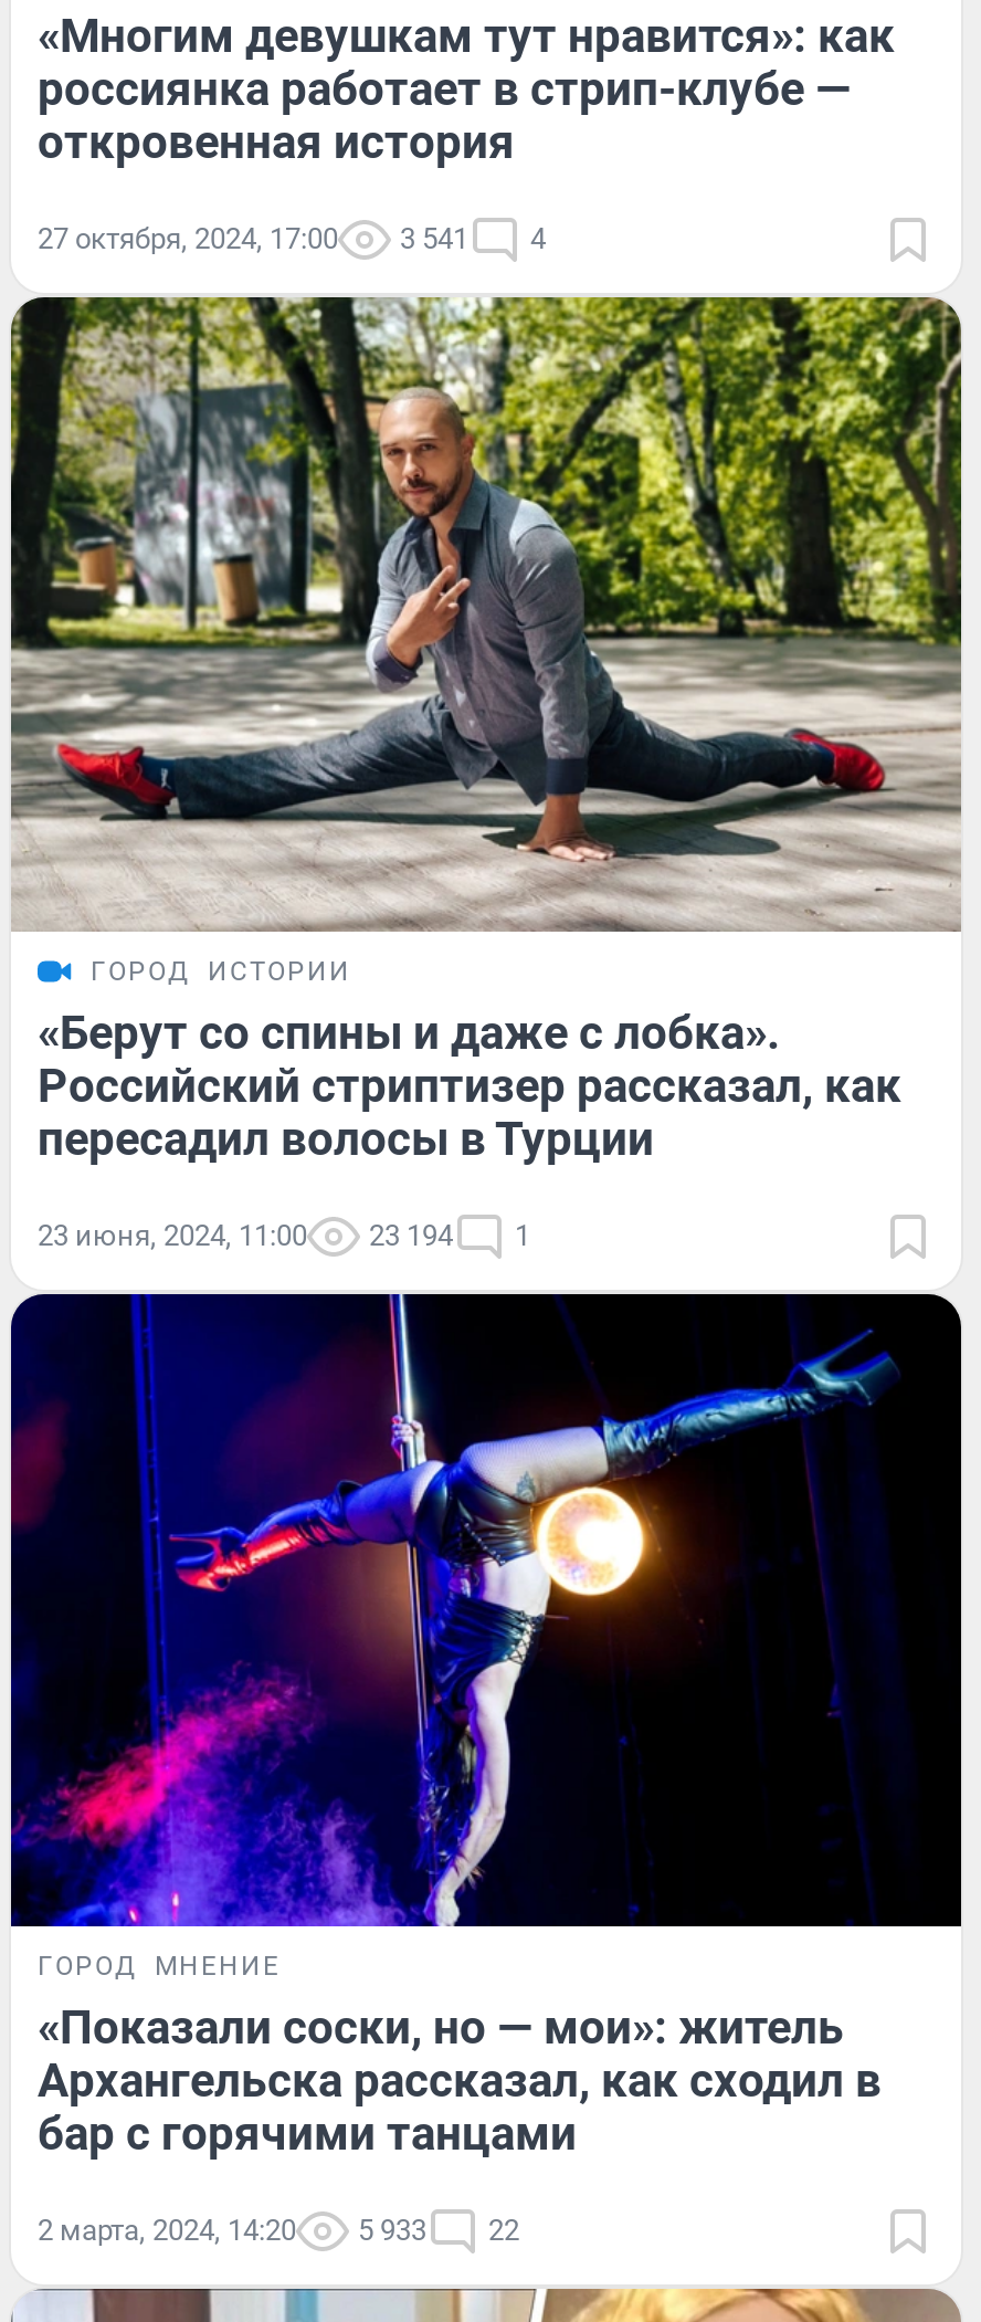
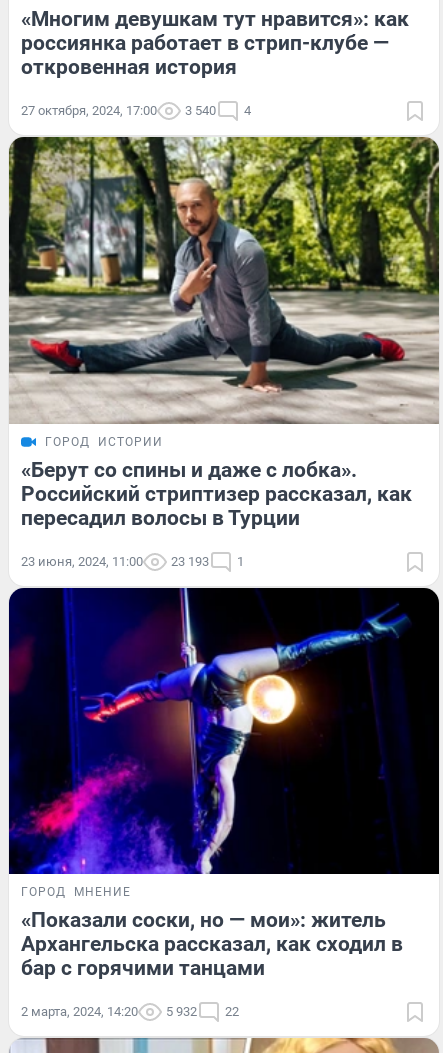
[38,222,546,255] 27 октября, 2024, 17:00 3 541 4 -> [21,103,251,118] 27 октября, 2024, 17:00 3 540 4
[38,1218,530,1251] 23 июня, 2024, 11:00 23 194 1 -> [21,554,244,569] 23 июня, 2024, 11:00 23 193 1
[38,2214,519,2248] 2 марта, 2024, 14:20 5 933 22 -> [21,1004,239,1019] 2 марта, 2024, 14:20 5 932 22

